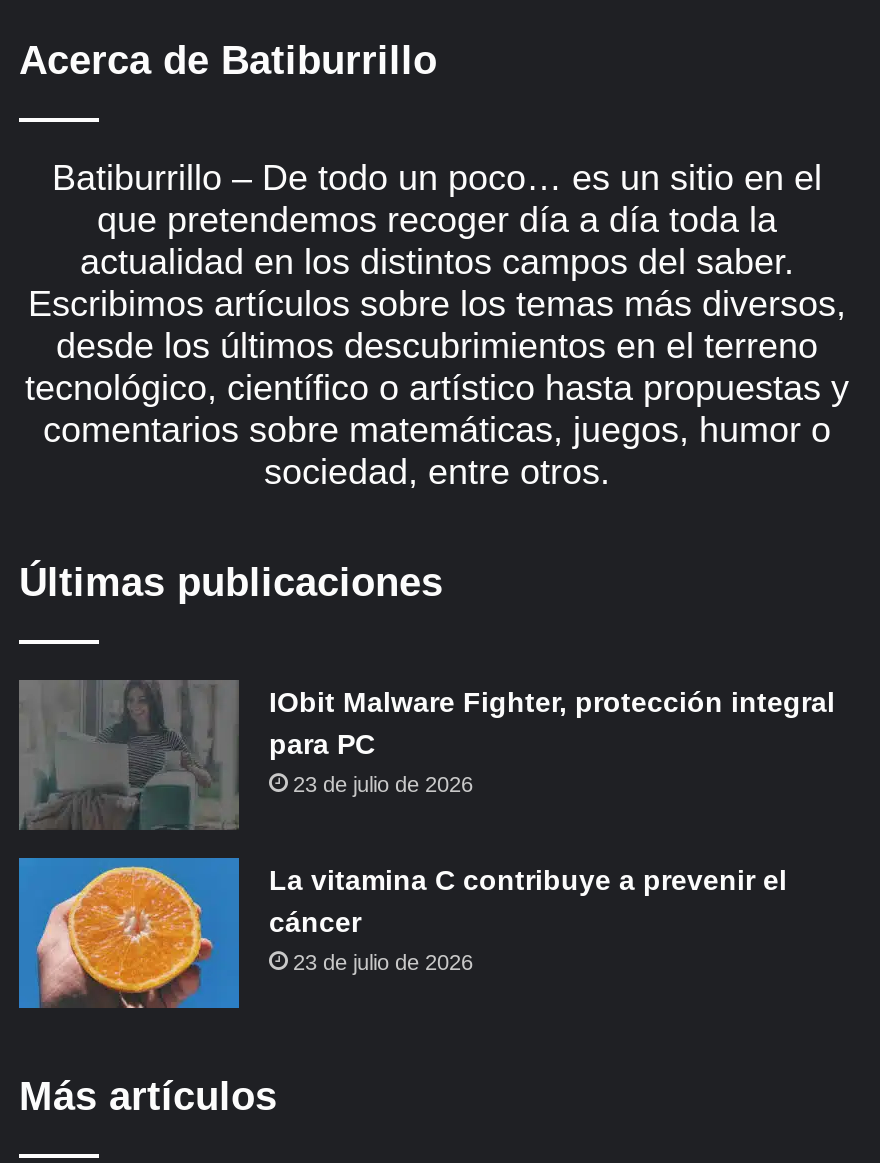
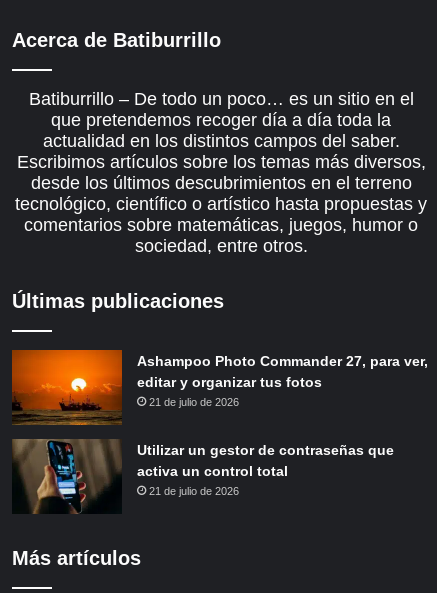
[17,678,835,830] [image] | IObit Malware Fighter, protección integral | para PC | 23 de julio de 2026 -> [11,349,428,426] [image] | Ashampoo Photo Commander 27, para ver, | editar y organizar tus fotos | 21 de julio de 2026
[17,856,787,1010] [image] | La vitamina C contribuye a prevenir el | cáncer | 23 de julio de 2026 -> [12,438,394,514] [image] | Utilizar un gestor de contraseñas que | activa un control total | 21 de julio de 2026

